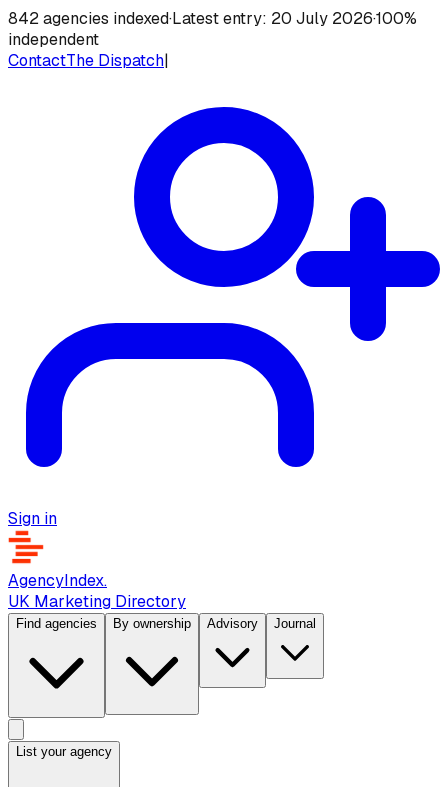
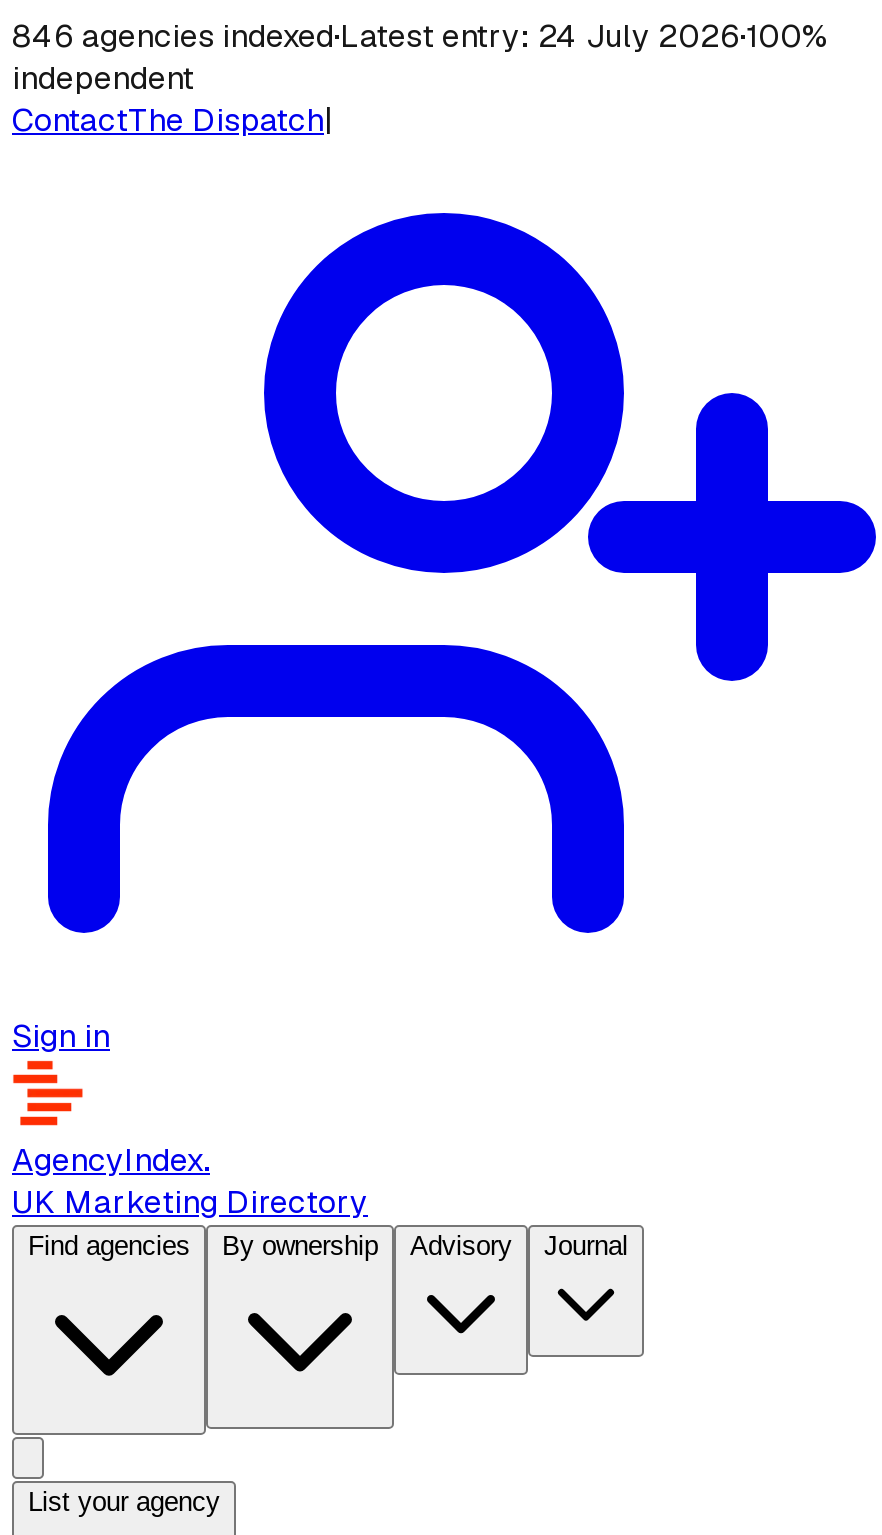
[8,8,417,29] 842 agencies indexed·Latest entry: 20 July 2026·100% -> [12,15,828,57] 846 agencies indexed·Latest entry: 24 July 2026·100%

